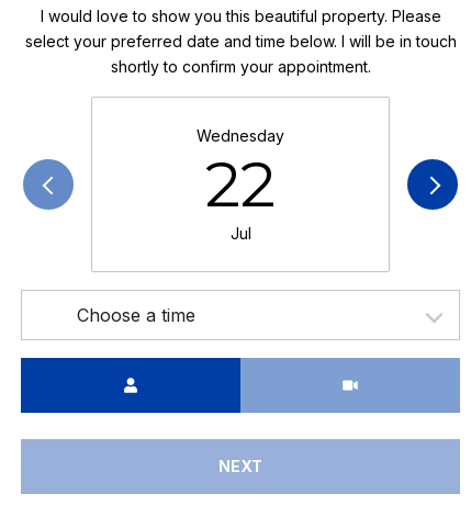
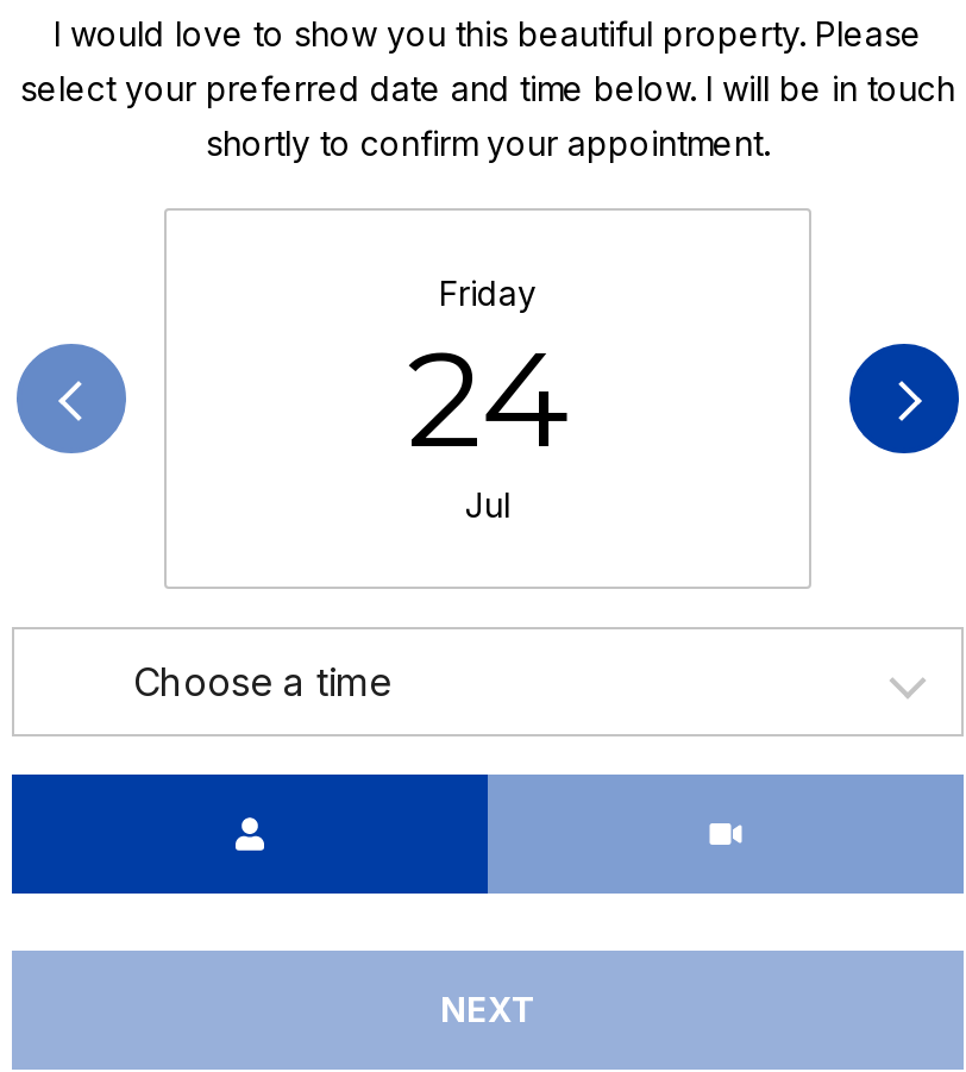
[197,126,284,221] Wednesday | 22 -> [407,272,569,479] Friday | 24

